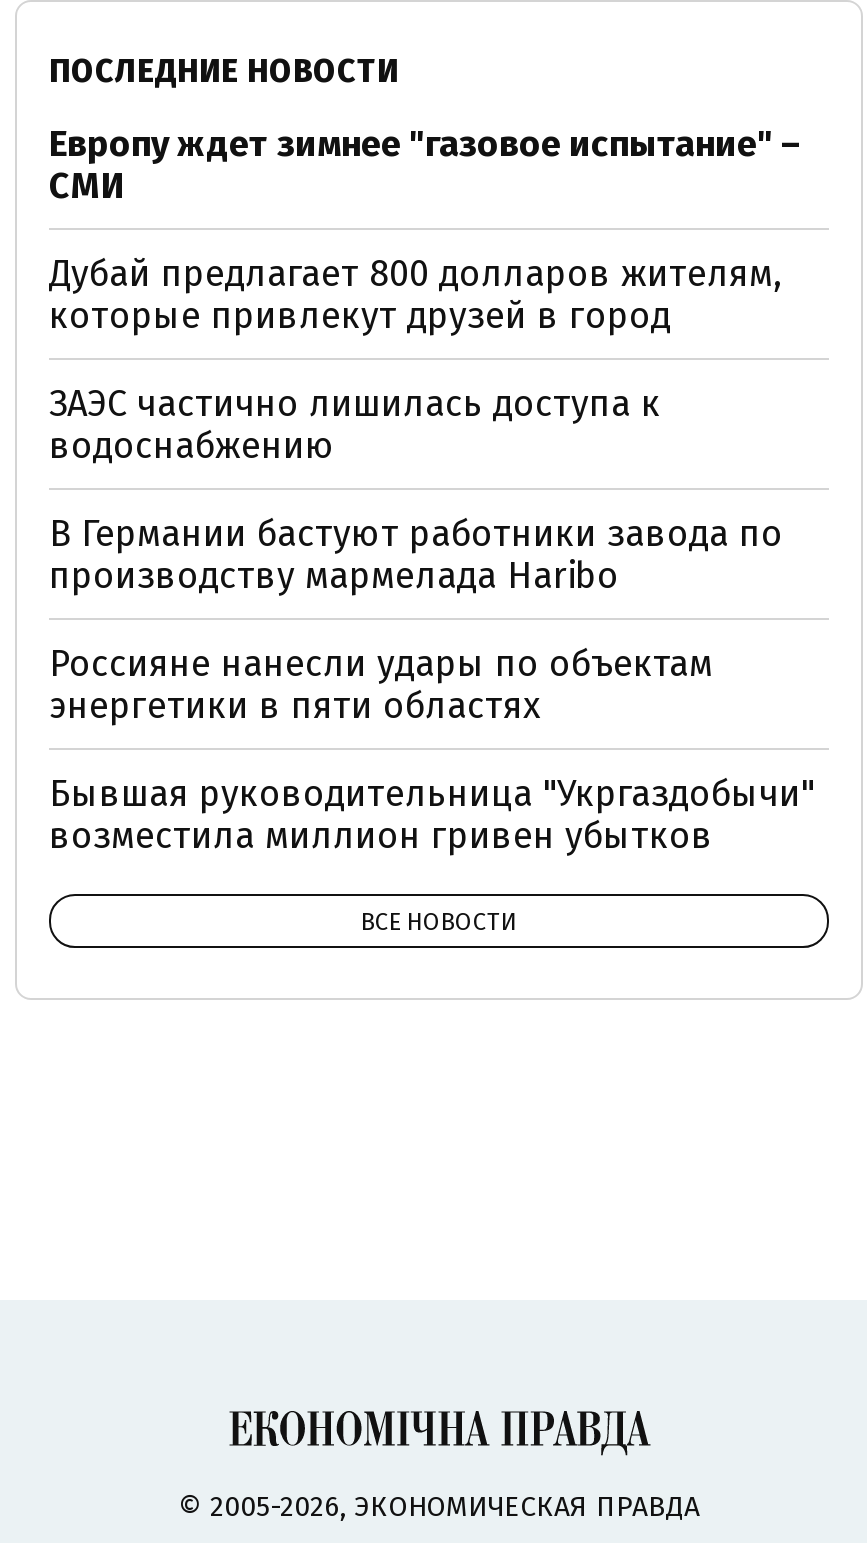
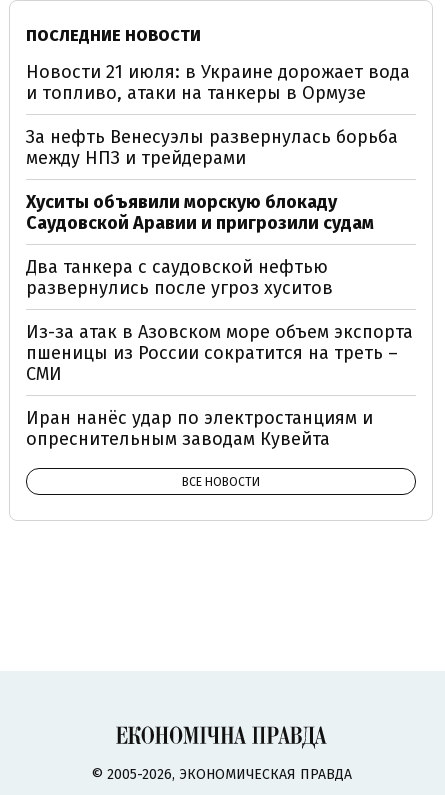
[49,122,803,166] Европу ждет зимнее "газовое испытание" – -> [26,61,413,364] Новости 21 июля: в Украине дорожает вода | и топливо, атаки на танкеры в Ормузе | За нефть Венесуэлы развернулась борьба | между НПЗ и трейдерами | Хуситы объявили морскую блокаду | Саудовской Аравии и пригрозили судам | Два танкера с саудовской нефтью | развернулись после угроз хуситов | Из-за атак в Азовском море объем экспорта | пшеницы из России сократится на треть –
moved [49,164,125,208] -> [26,363,62,385]: СМИ
[49,252,815,858] Дубай предлагает 800 долларов жителям, | которые привлекут друзей в город | ЗАЭС частично лишилась доступа к | водоснабжению | В Германии бастуют работники завода по | производству мармелада Haribo | Россияне нанесли удары по объектам | энергетики в пяти областях | Бывшая руководительница "Укргаздобычи" | возместила миллион гривен убытков -> [26,407,373,450] Иран нанёс удар по электростанциям и | опреснительным заводам Кувейта

